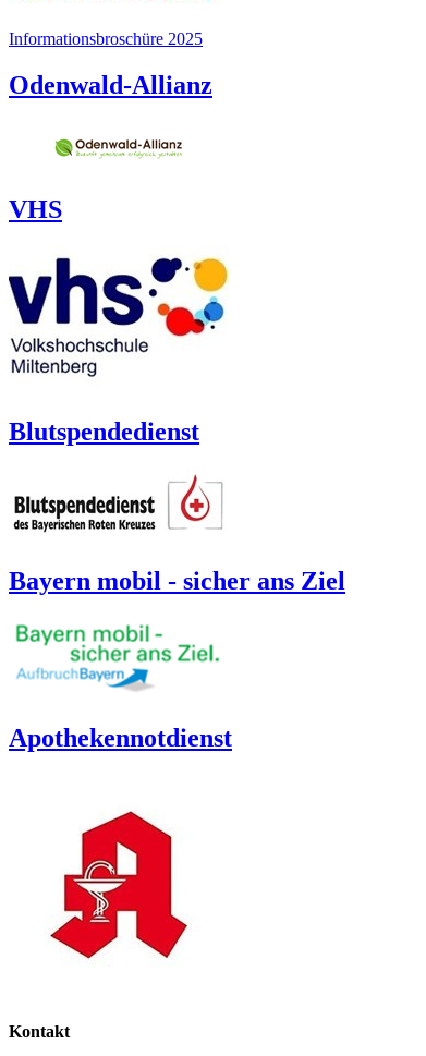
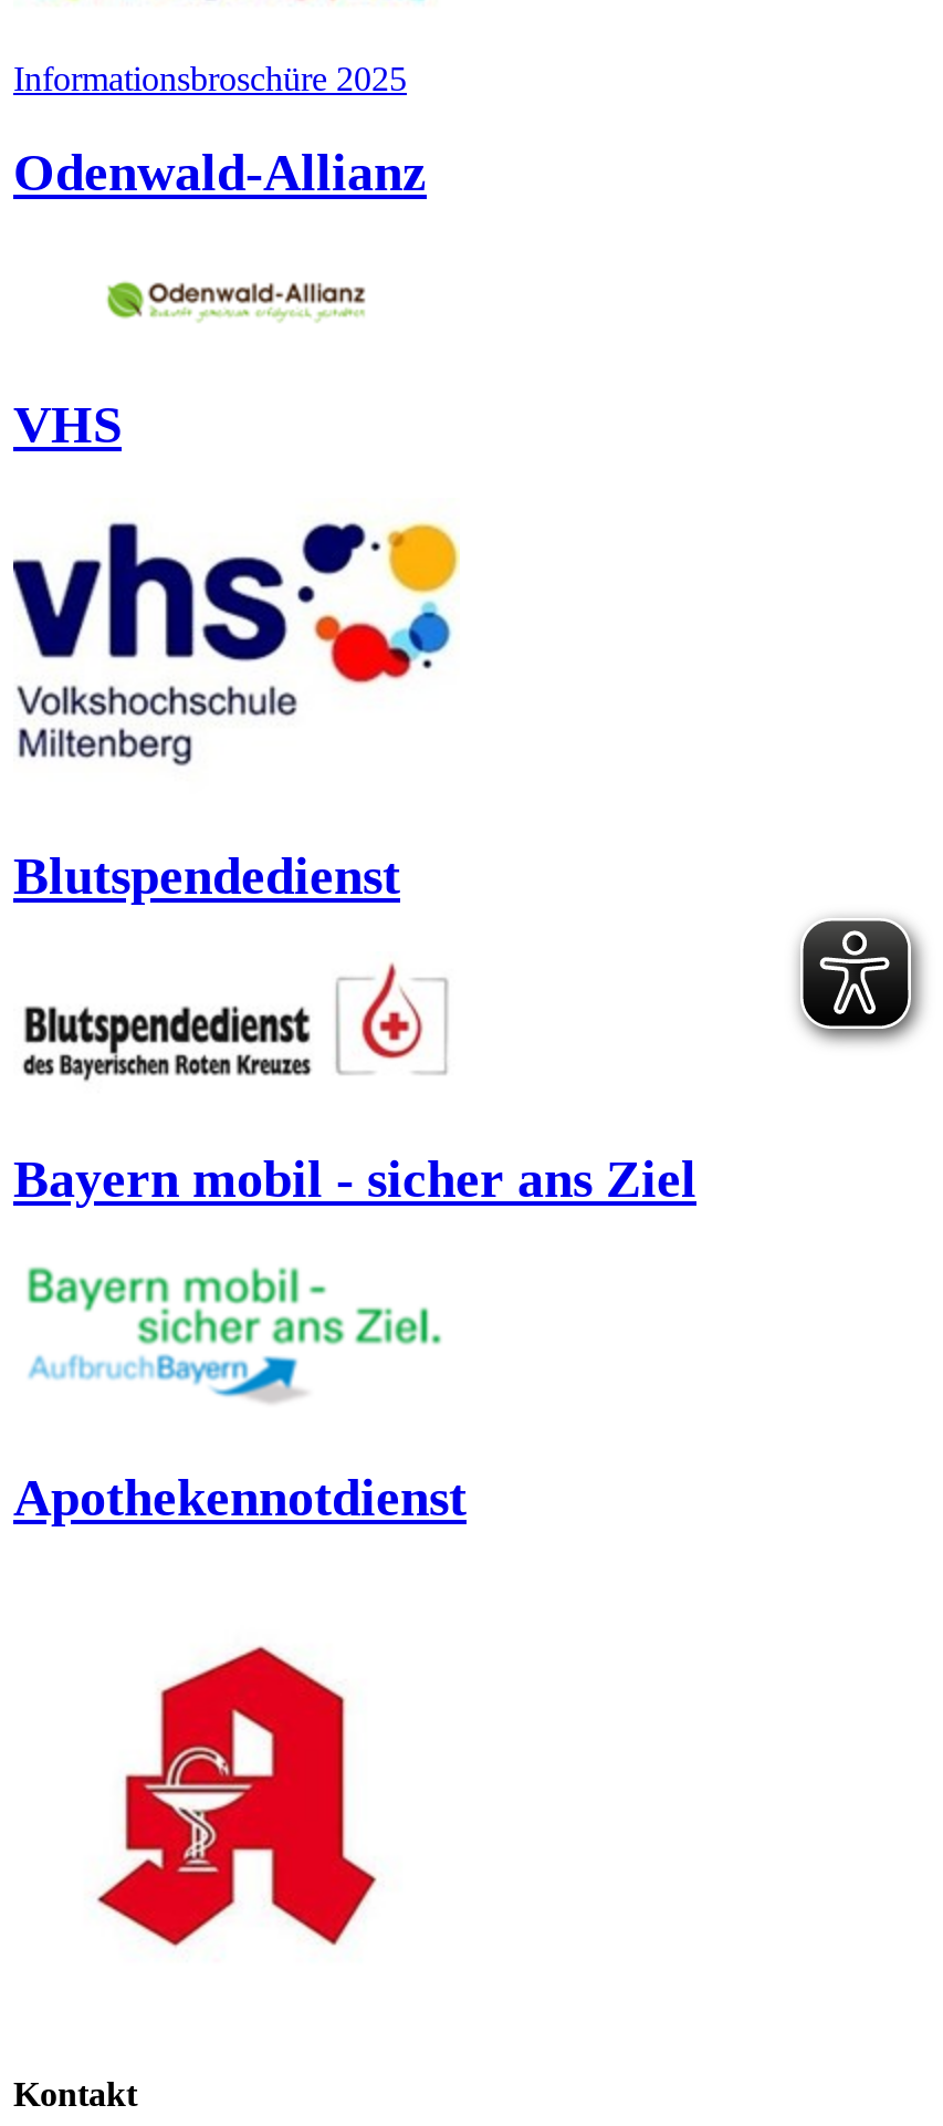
none -> [798,918,924,1044] [image]

